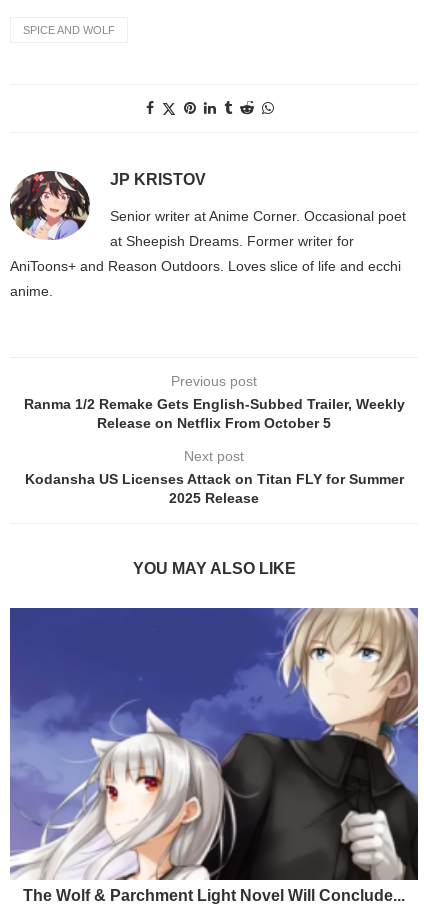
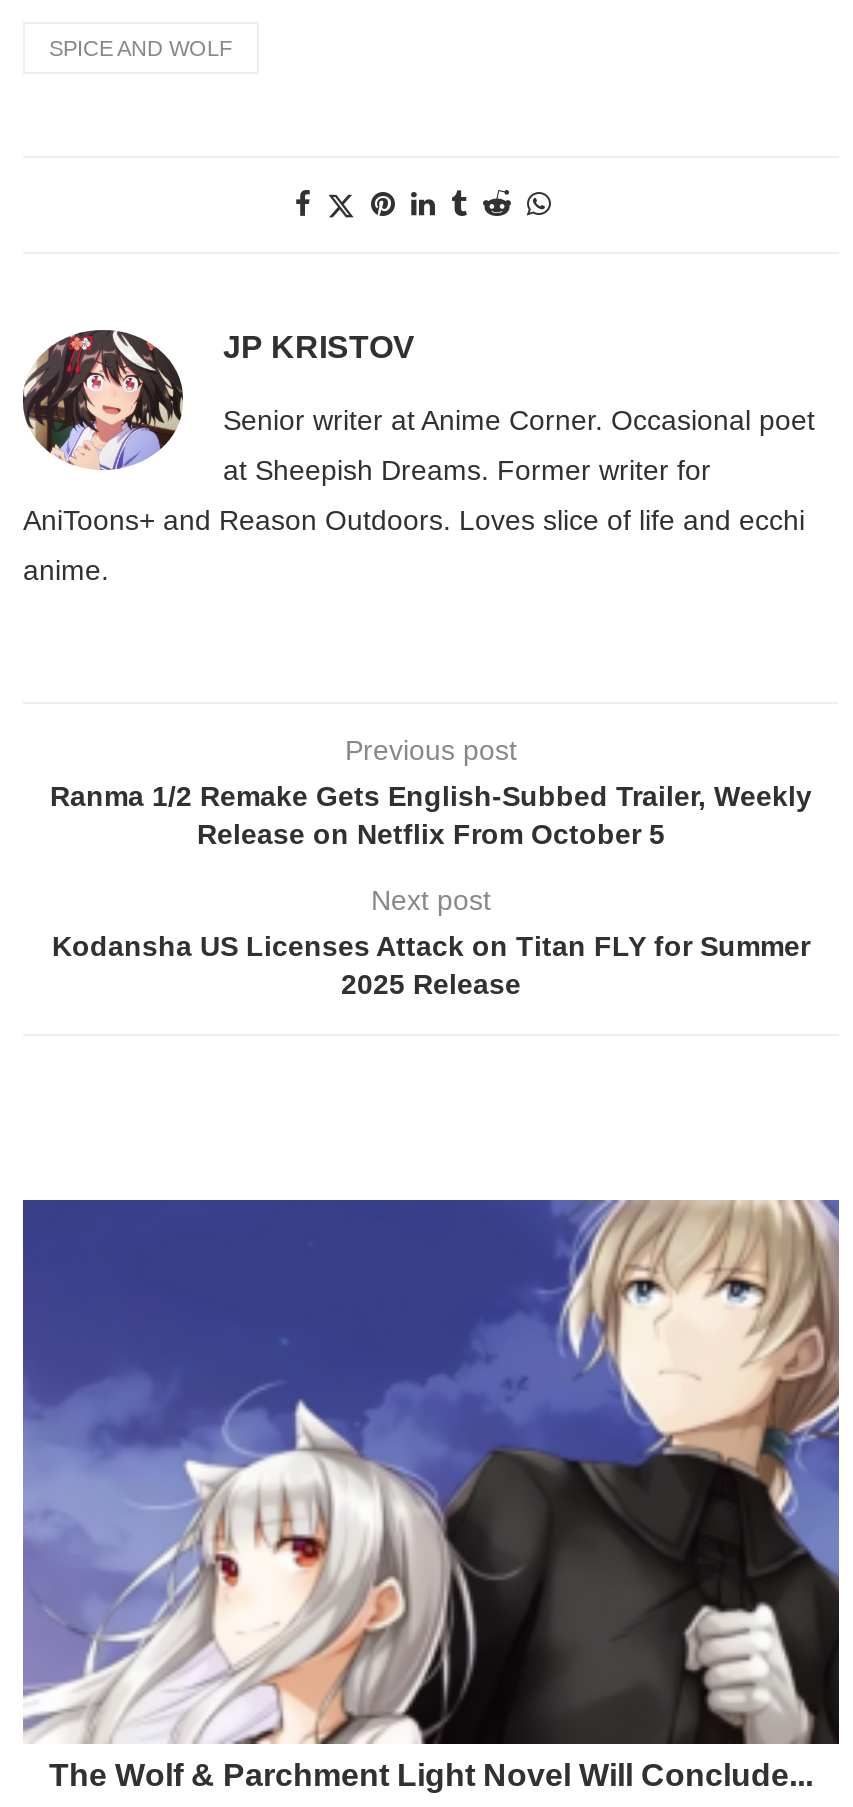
[132,560,295,577] YOU MAY ALSO LIKE -> none

